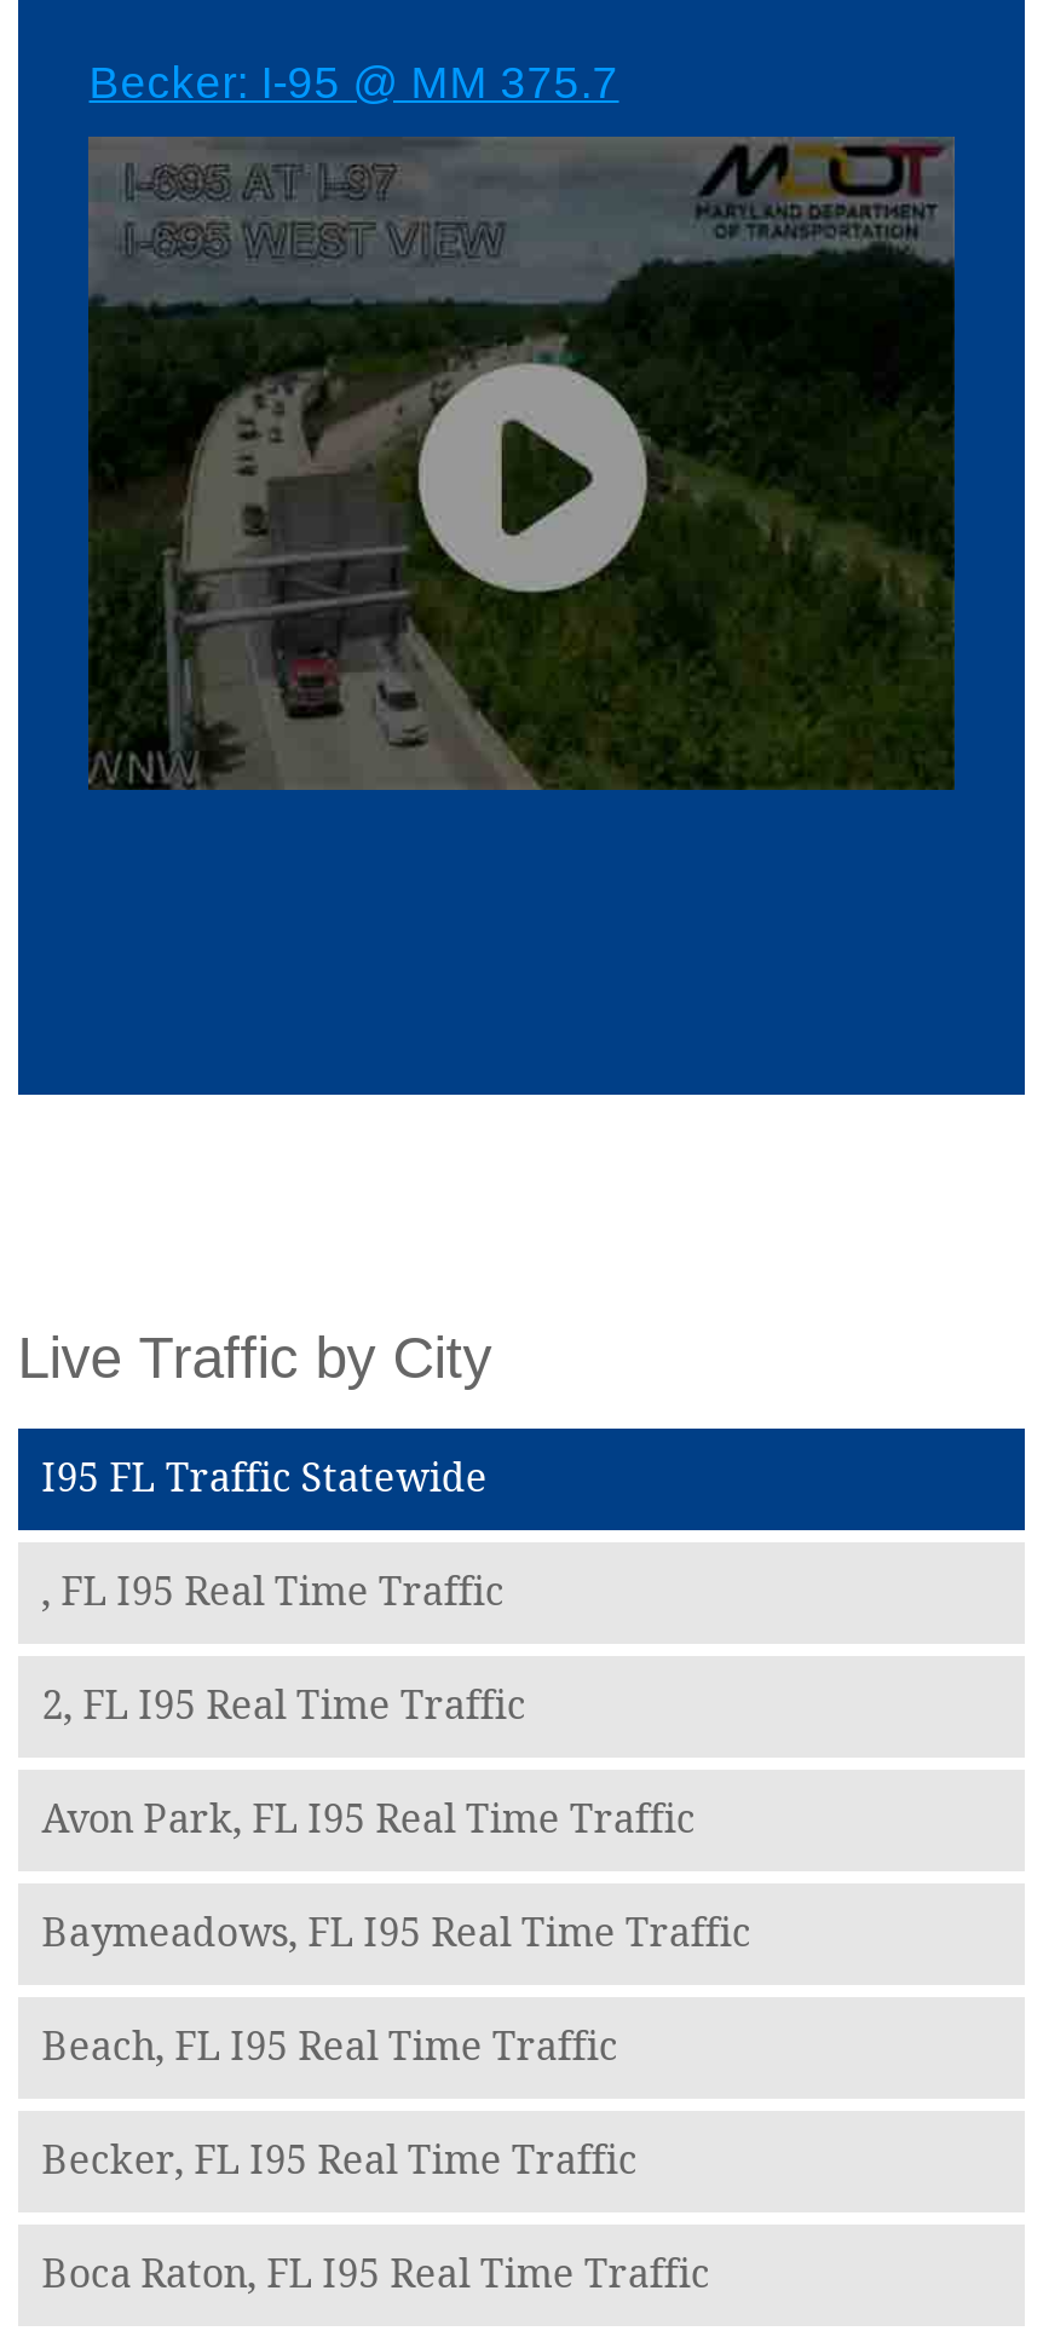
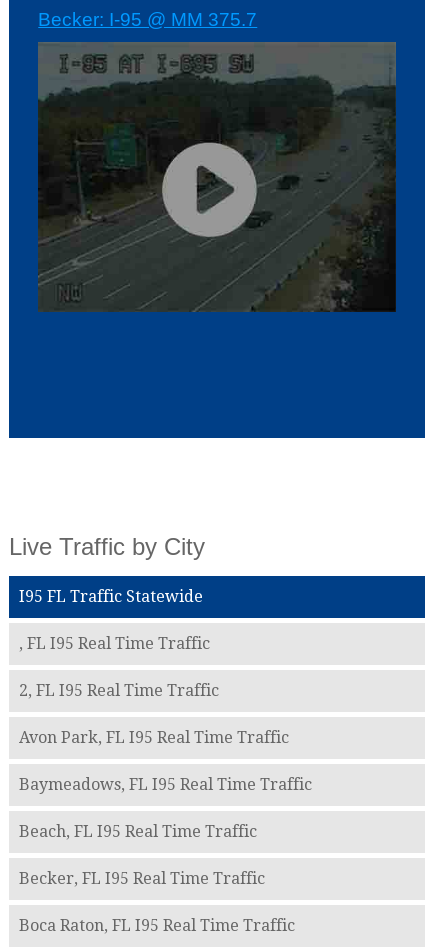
[88,142,955,790] [image] -> [38,45,396,312] [image]

